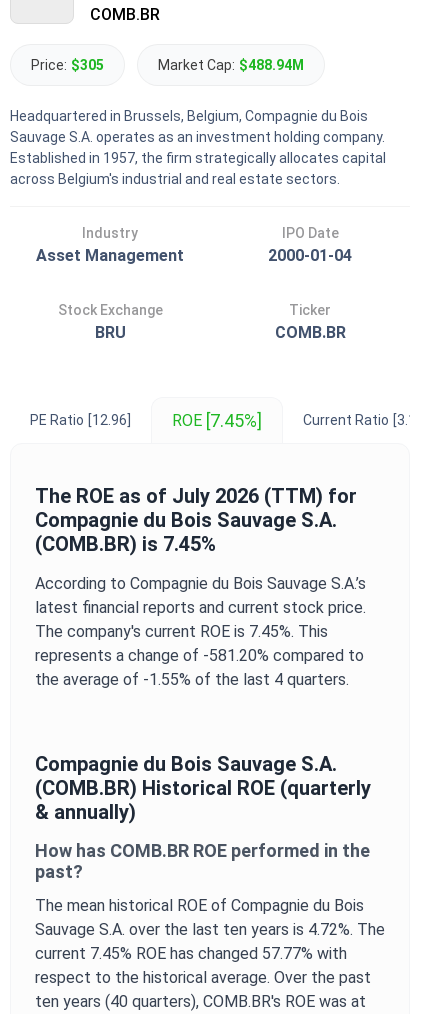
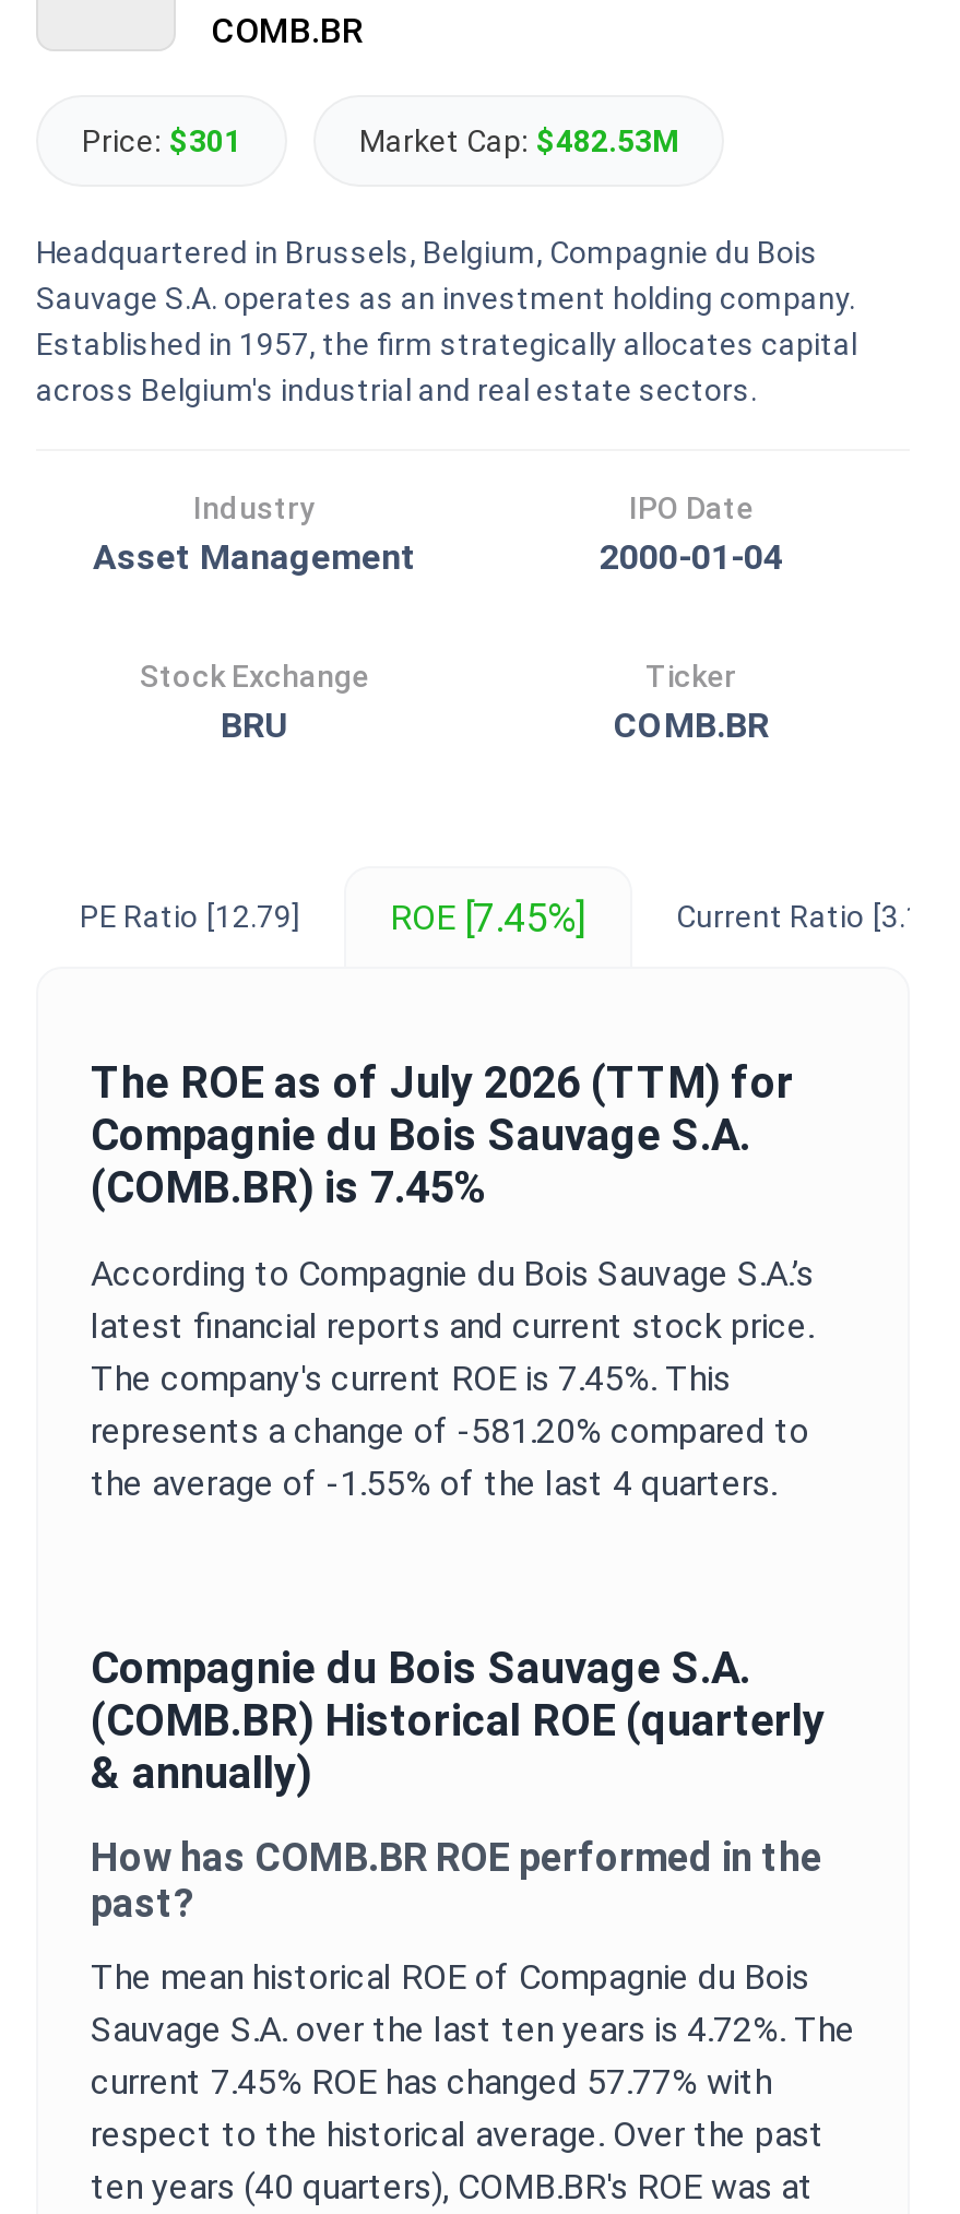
[31,57,104,73] Price: $305 -> [82,123,241,158] Price: $301
[158,57,304,73] Market Cap: $488.94M -> [359,123,678,158] Market Cap: $482.53M
[30,412,131,428] PE Ratio [12.96] -> [80,899,300,934] PE Ratio [12.79]

